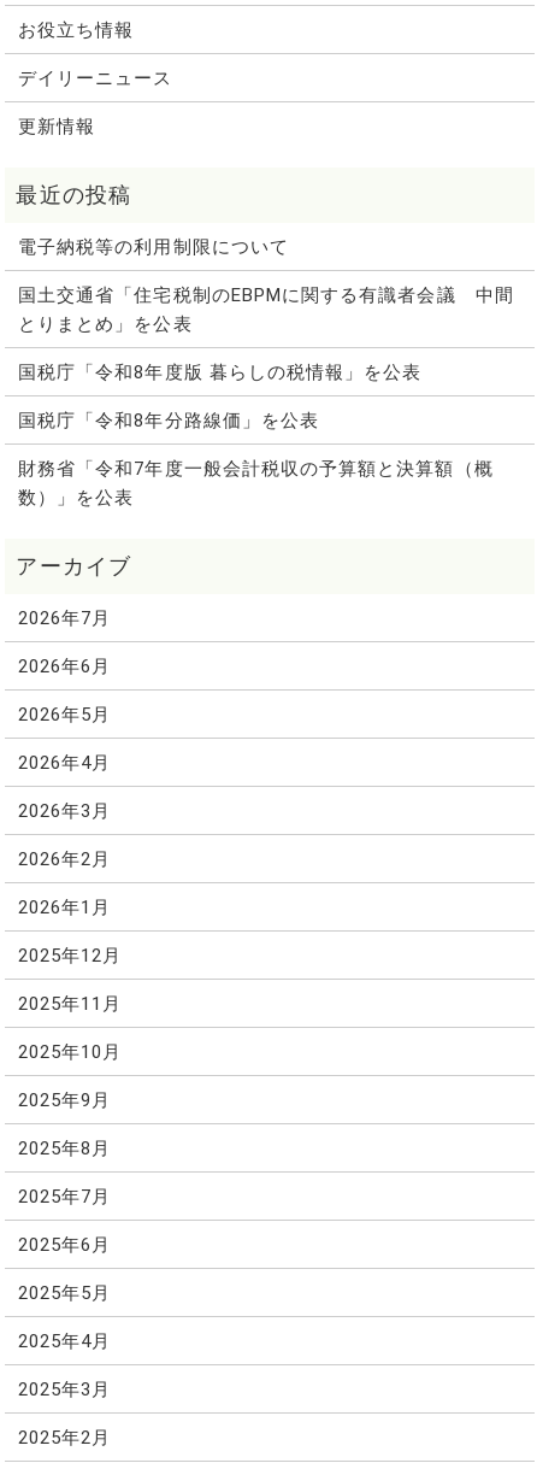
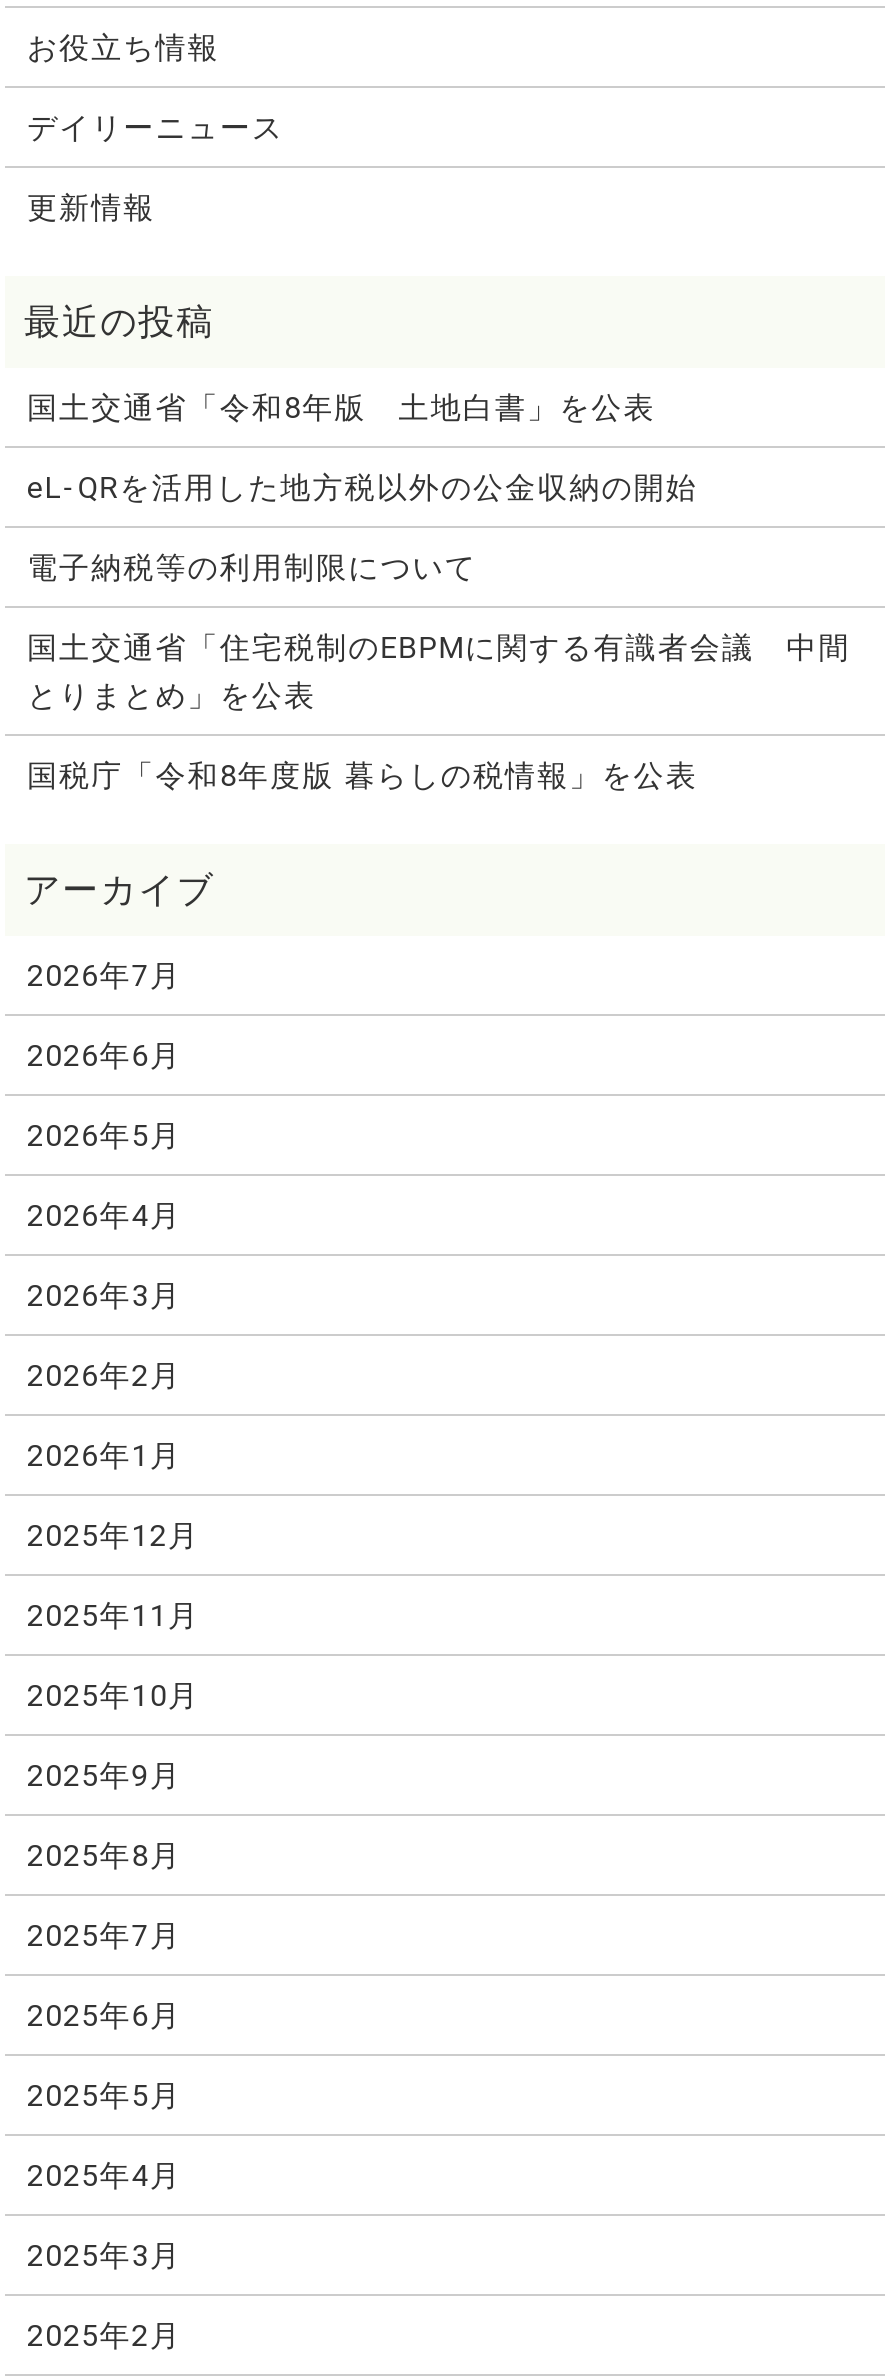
none -> [27,390,698,506] 国土交通省「令和8年版 土地白書」を公表 | eL-QRを活用した地方税以外の公金収納の開始
moved [18,236,514,383] -> [27,550,851,794]: 電子納税等の利用制限について | 国土交通省「住宅税制のEBPMに関する有識者会議 中間 | とりまとめ」を公表 | 国税庁「令和8年度版 暮らしの税情報」を公表
[18,410,493,508] 国税庁「令和8年分路線価」を公表 | 財務省「令和7年度一般会計税収の予算額と決算額（概 | 数）」を公表 -> none

